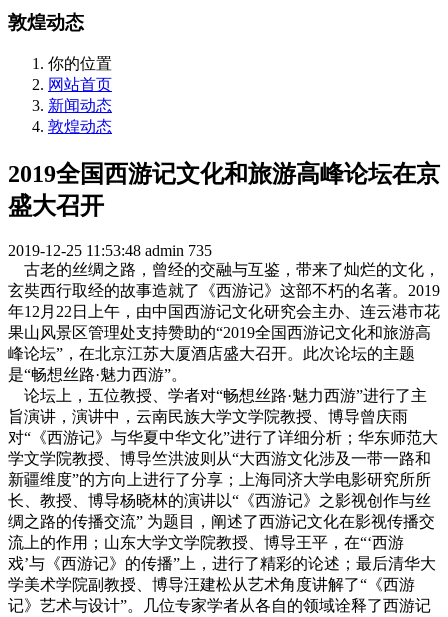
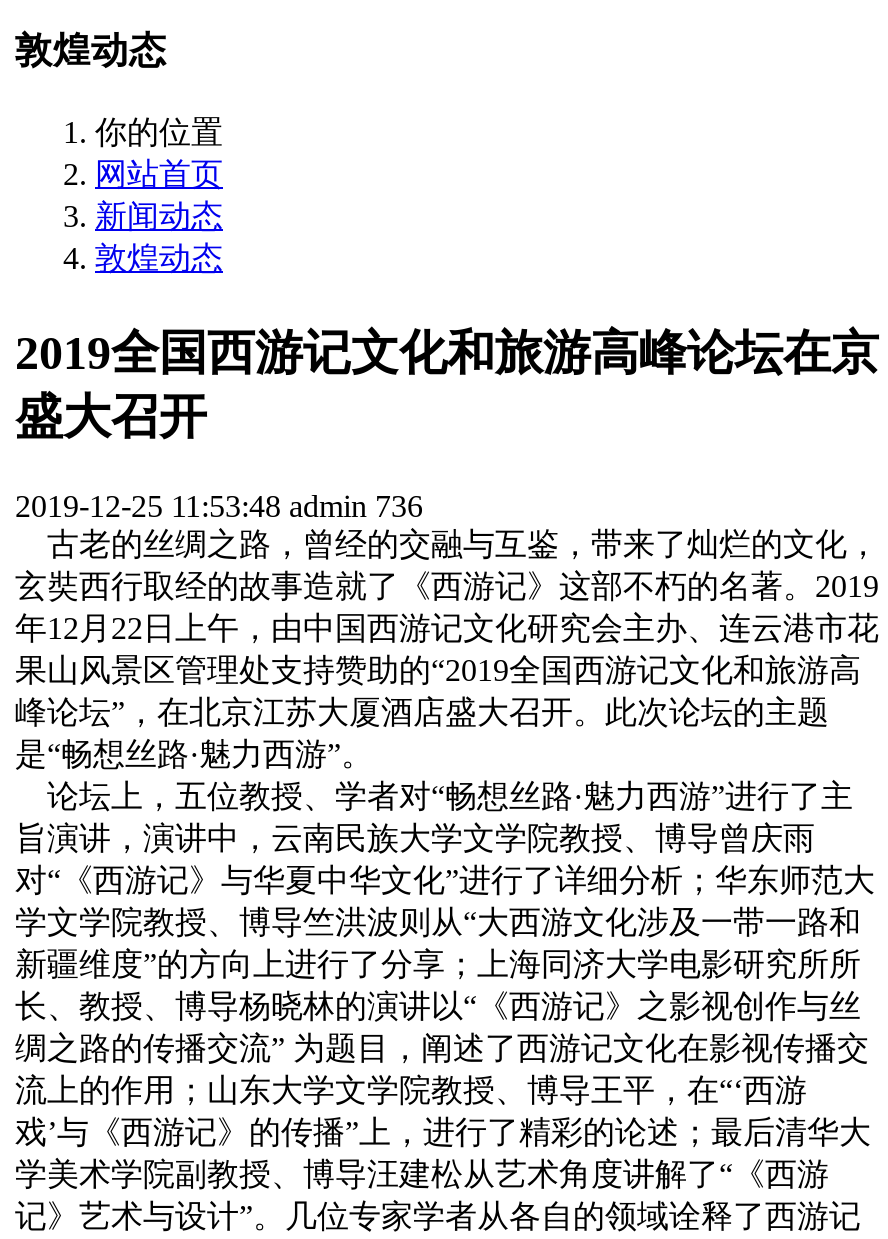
[8,242,212,259] 2019-12-25 11:53:48 admin 735 -> [15,489,423,523] 2019-12-25 11:53:48 admin 736

